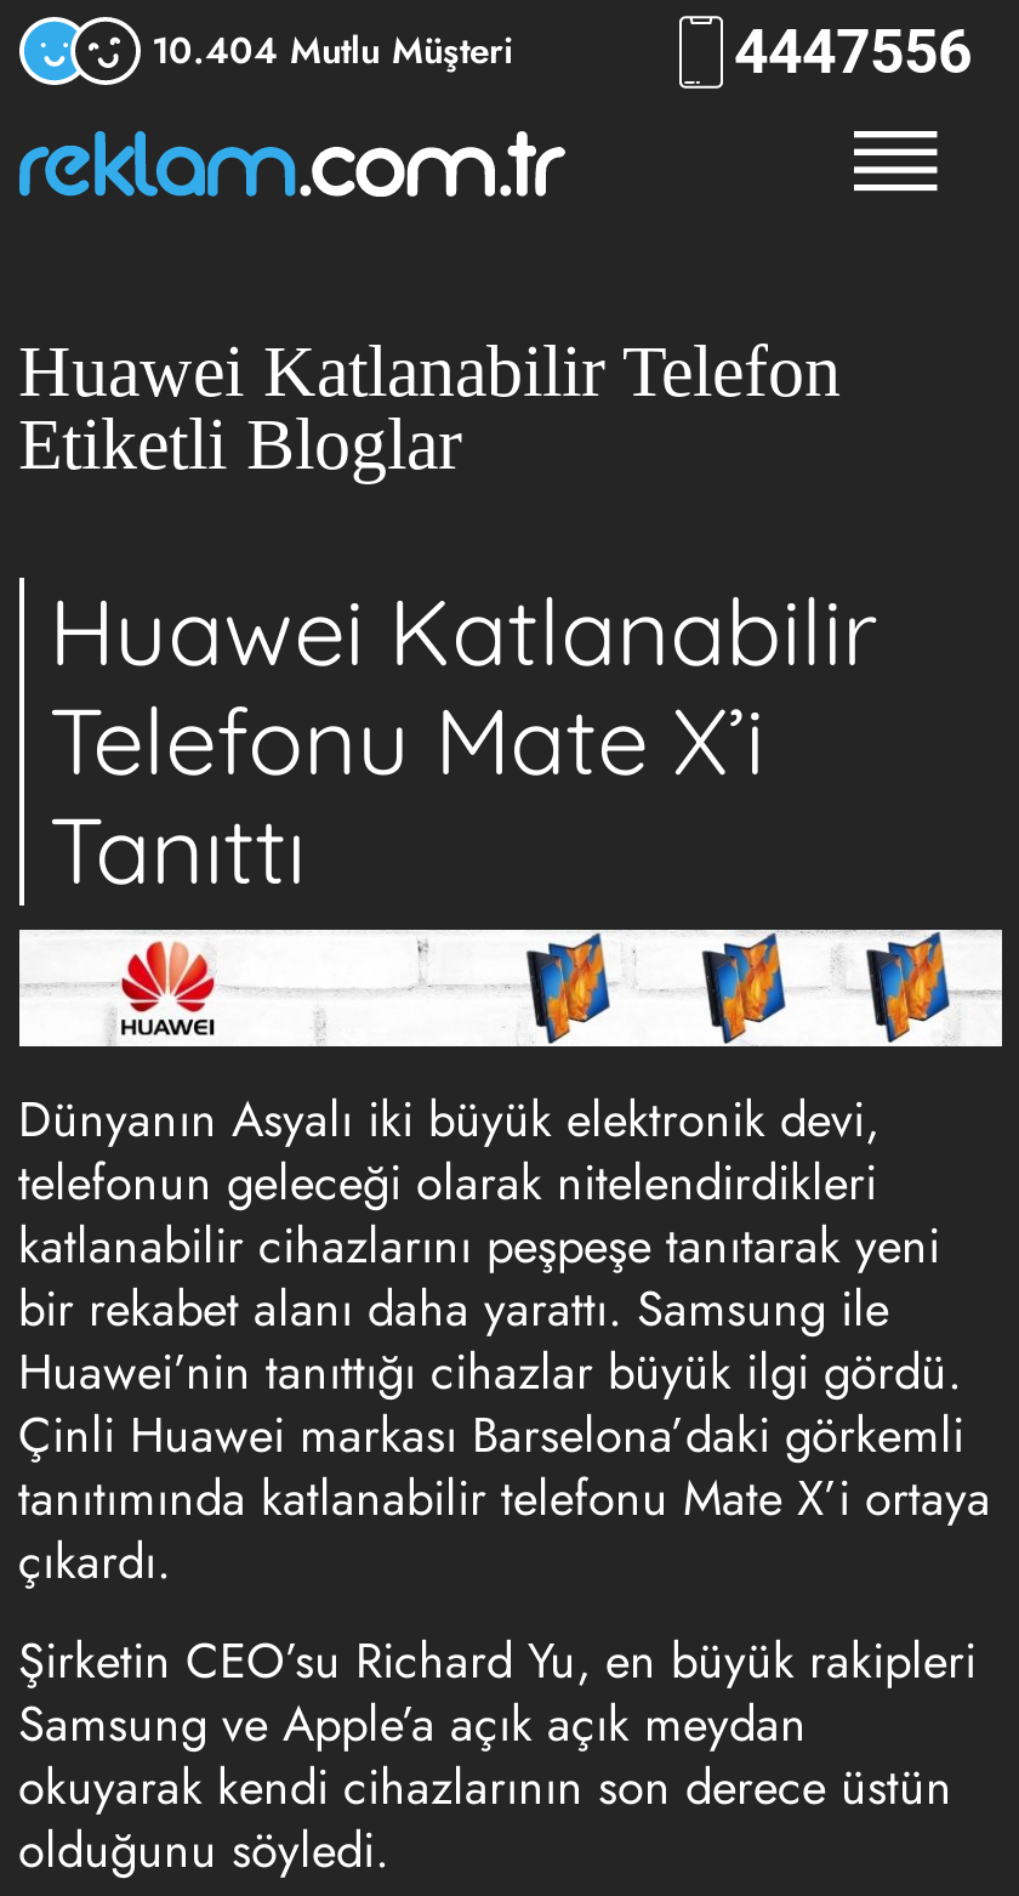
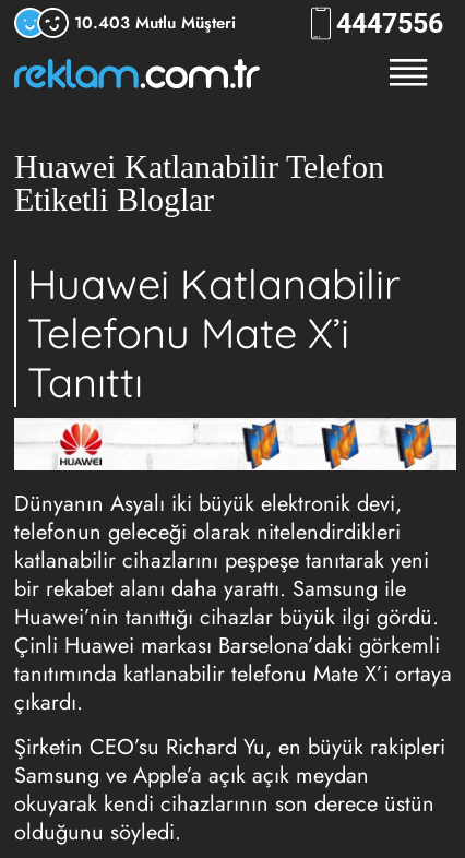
[152,23,513,76] 10.404 Mutlu Müşteri -> [74,10,235,34] 10.403 Mutlu Müşteri

